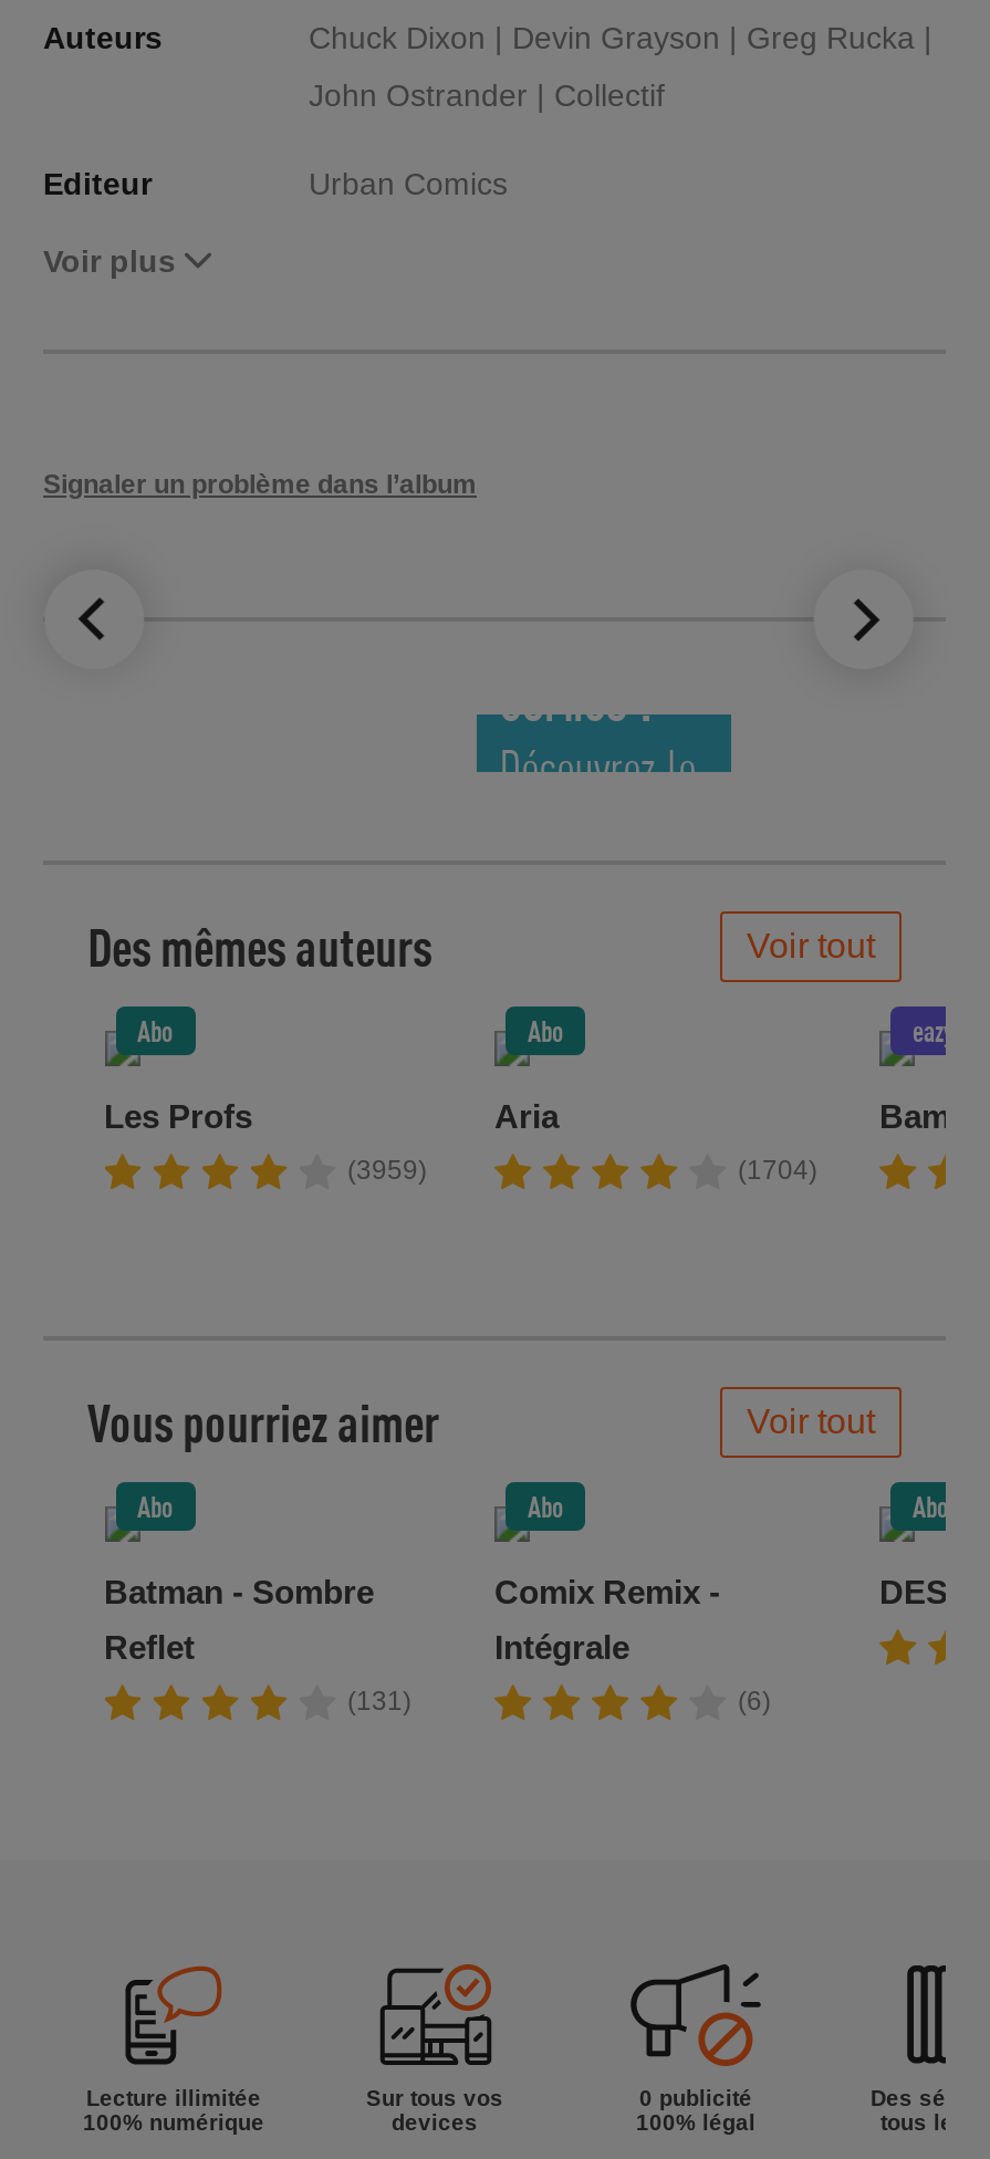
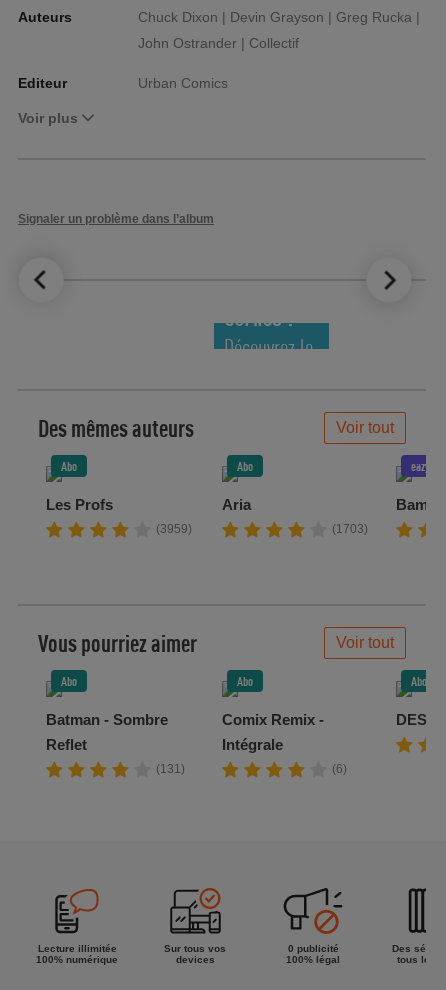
[738,1155,817,1186] (1704) -> [332,522,368,536] (1703)

